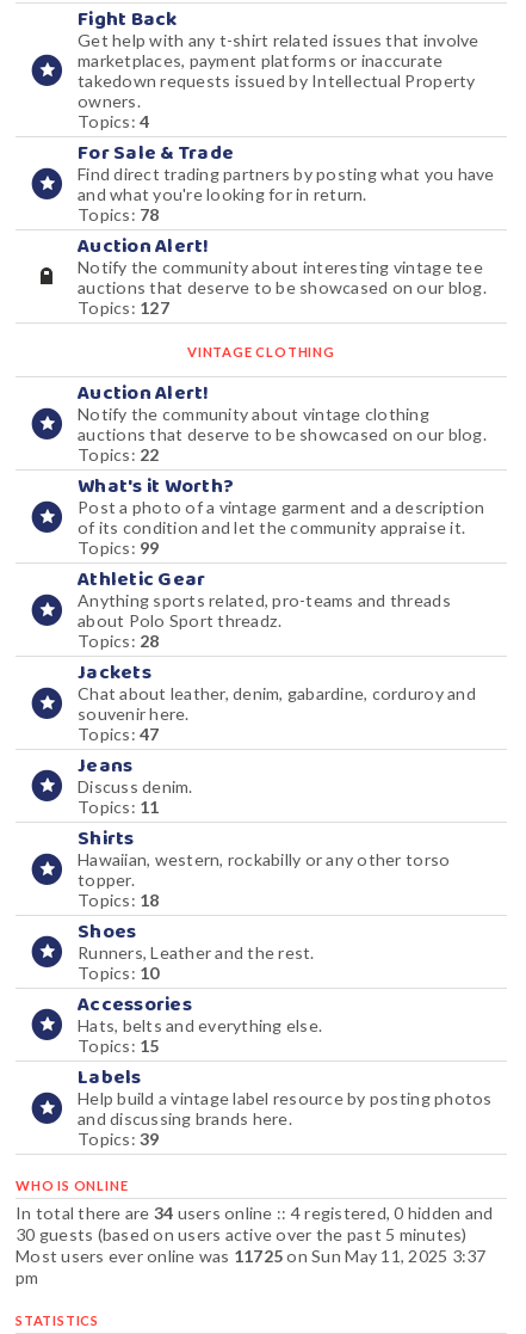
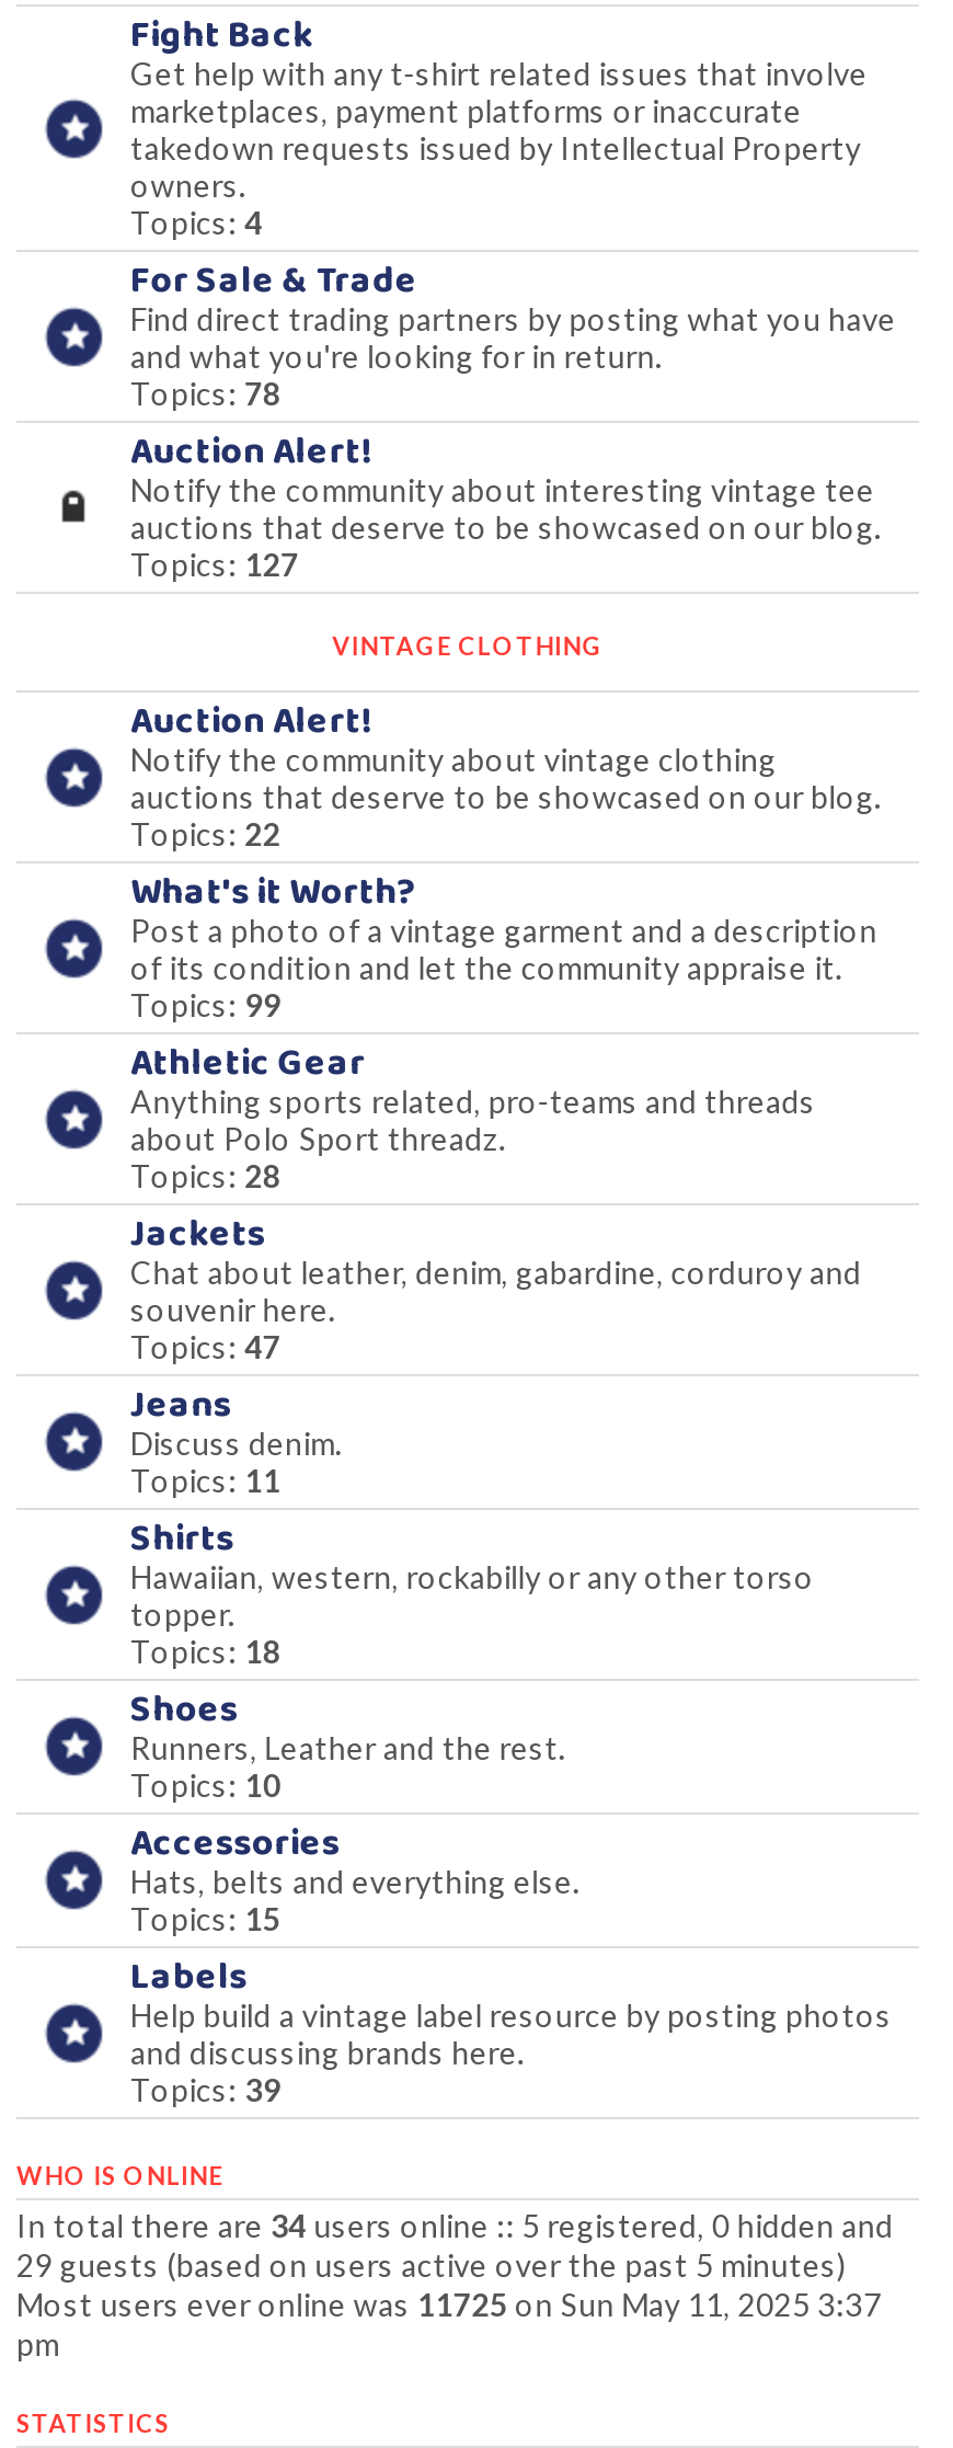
[16,1203,493,1223] In total there are 34 users online :: 4 registered, 0 hidden and -> [16,2207,894,2244] In total there are 34 users online :: 5 registered, 0 hidden and
[16,1224,467,1244] 30 guests (based on users active over the past 5 minutes) -> [16,2246,846,2284] 29 guests (based on users active over the past 5 minutes)

